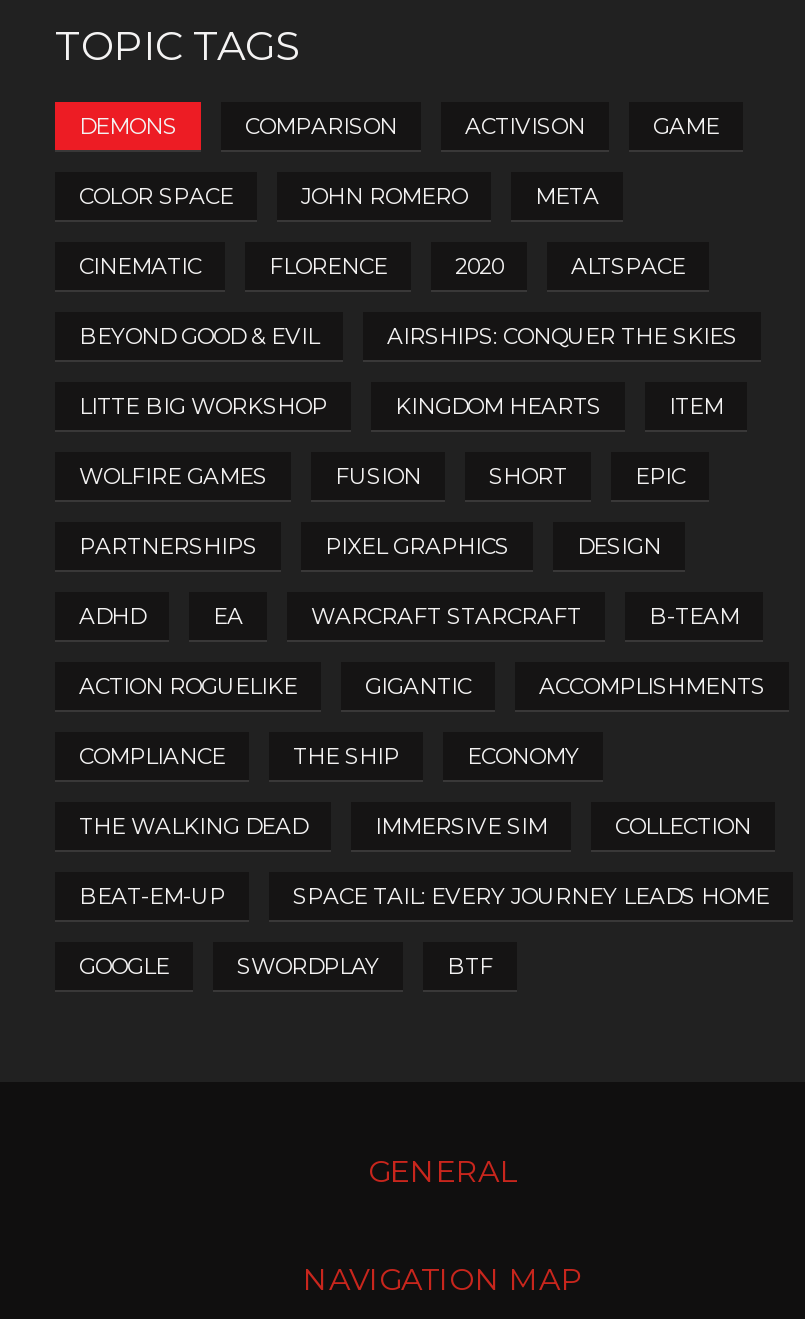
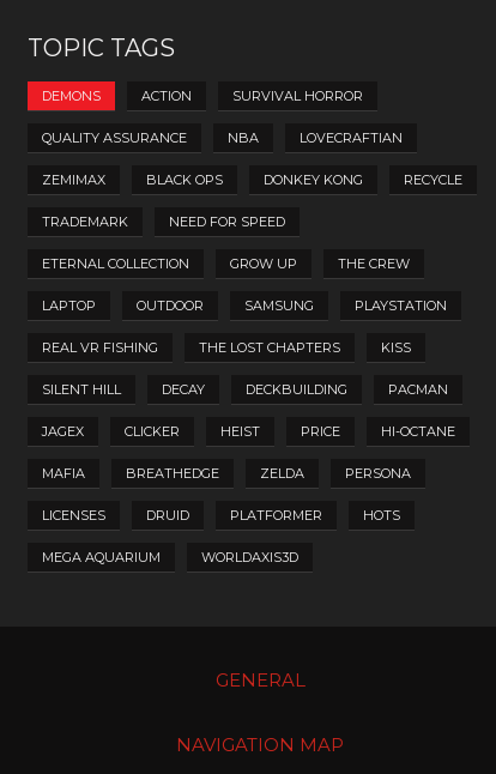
[79,112,769,980] COMPARISON | ACTIVISON | GAME | COLOR SPACE | JOHN ROMERO | META | CINEMATIC | FLORENCE | 2020 | ALTSPACE | BEYOND GOOD & EVIL | AIRSHIPS: CONQUER THE SKIES | LITTE BIG WORKSHOP | KINGDOM HEARTS | ITEM | WOLFIRE GAMES | FUSION | SHORT | EPIC | PARTNERSHIPS | PIXEL GRAPHICS | DESIGN | ADHD | EA | WARCRAFT STARCRAFT | B-TEAM | ACTION ROGUELIKE | GIGANTIC | ACCOMPLISHMENTS | COMPLIANCE | THE SHIP | ECONOMY | THE WALKING DEAD | IMMERSIVE SIM | COLLECTION | BEAT-EM-UP | SPACE TAIL: EVERY JOURNEY LEADS HOME | GOOGLE | SWORDPLAY | BTF -> [42,87,462,565] ACTION | SURVIVAL HORROR | QUALITY ASSURANCE | NBA | LOVECRAFTIAN | ZEMIMAX | BLACK OPS | DONKEY KONG | RECYCLE | TRADEMARK | NEED FOR SPEED | ETERNAL COLLECTION | GROW UP | THE CREW | LAPTOP | OUTDOOR | SAMSUNG | PLAYSTATION | REAL VR FISHING | THE LOST CHAPTERS | KISS | SILENT HILL | DECAY | DECKBUILDING | PACMAN | JAGEX | CLICKER | HEIST | PRICE | HI-OCTANE | MAFIA | BREATHEDGE | ZELDA | PERSONA | LICENSES | DRUID | PLATFORMER | HOTS | MEGA AQUARIUM | WORLDAXIS3D

